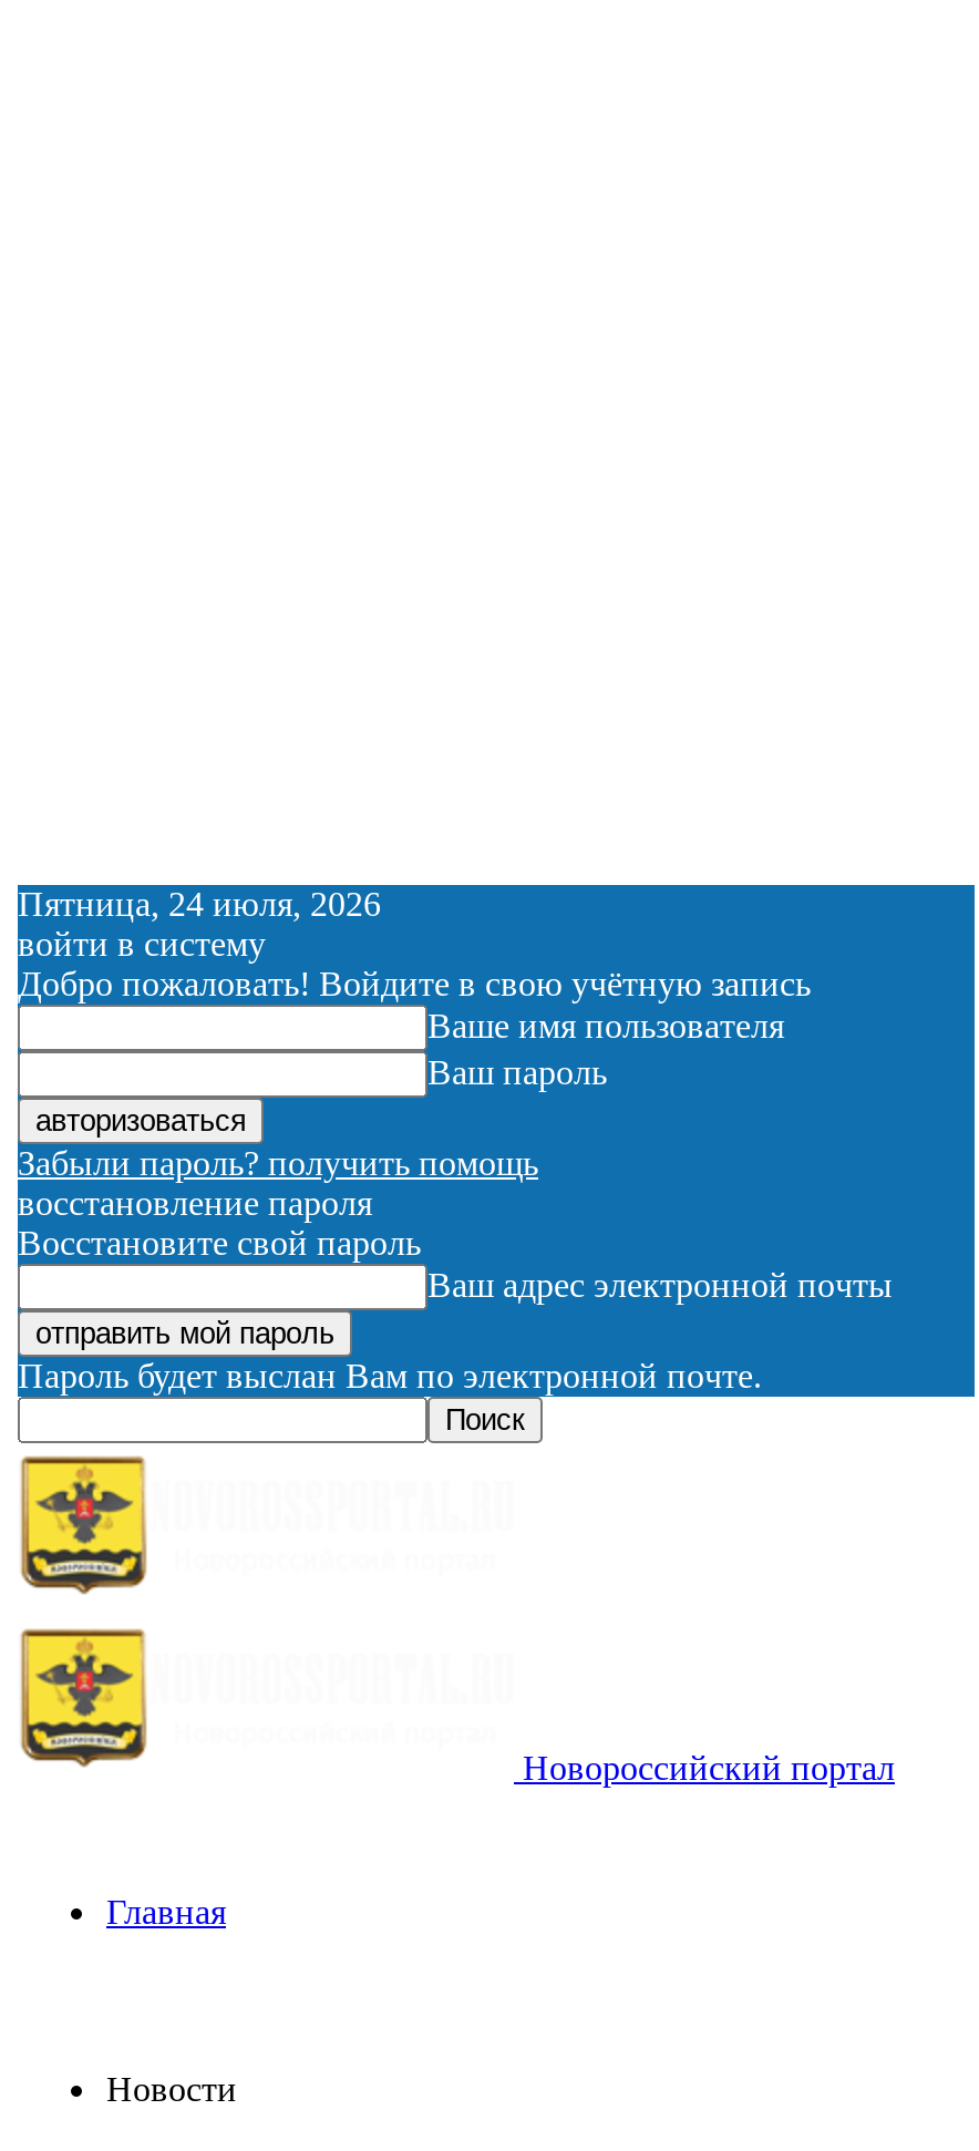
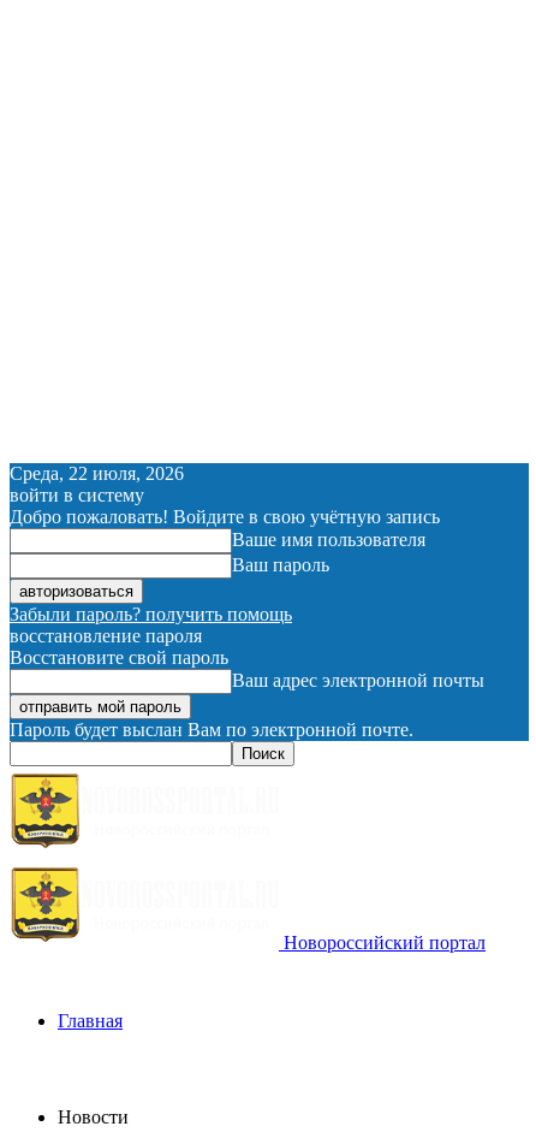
[18,885,381,923] Пятница, 24 июля, 2026 -> [10,463,184,484] Среда, 22 июля, 2026

